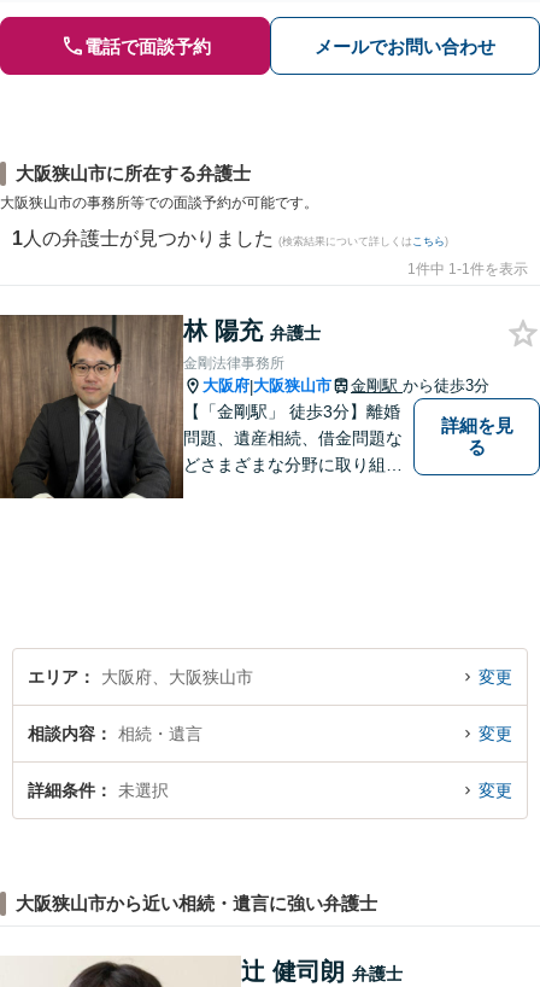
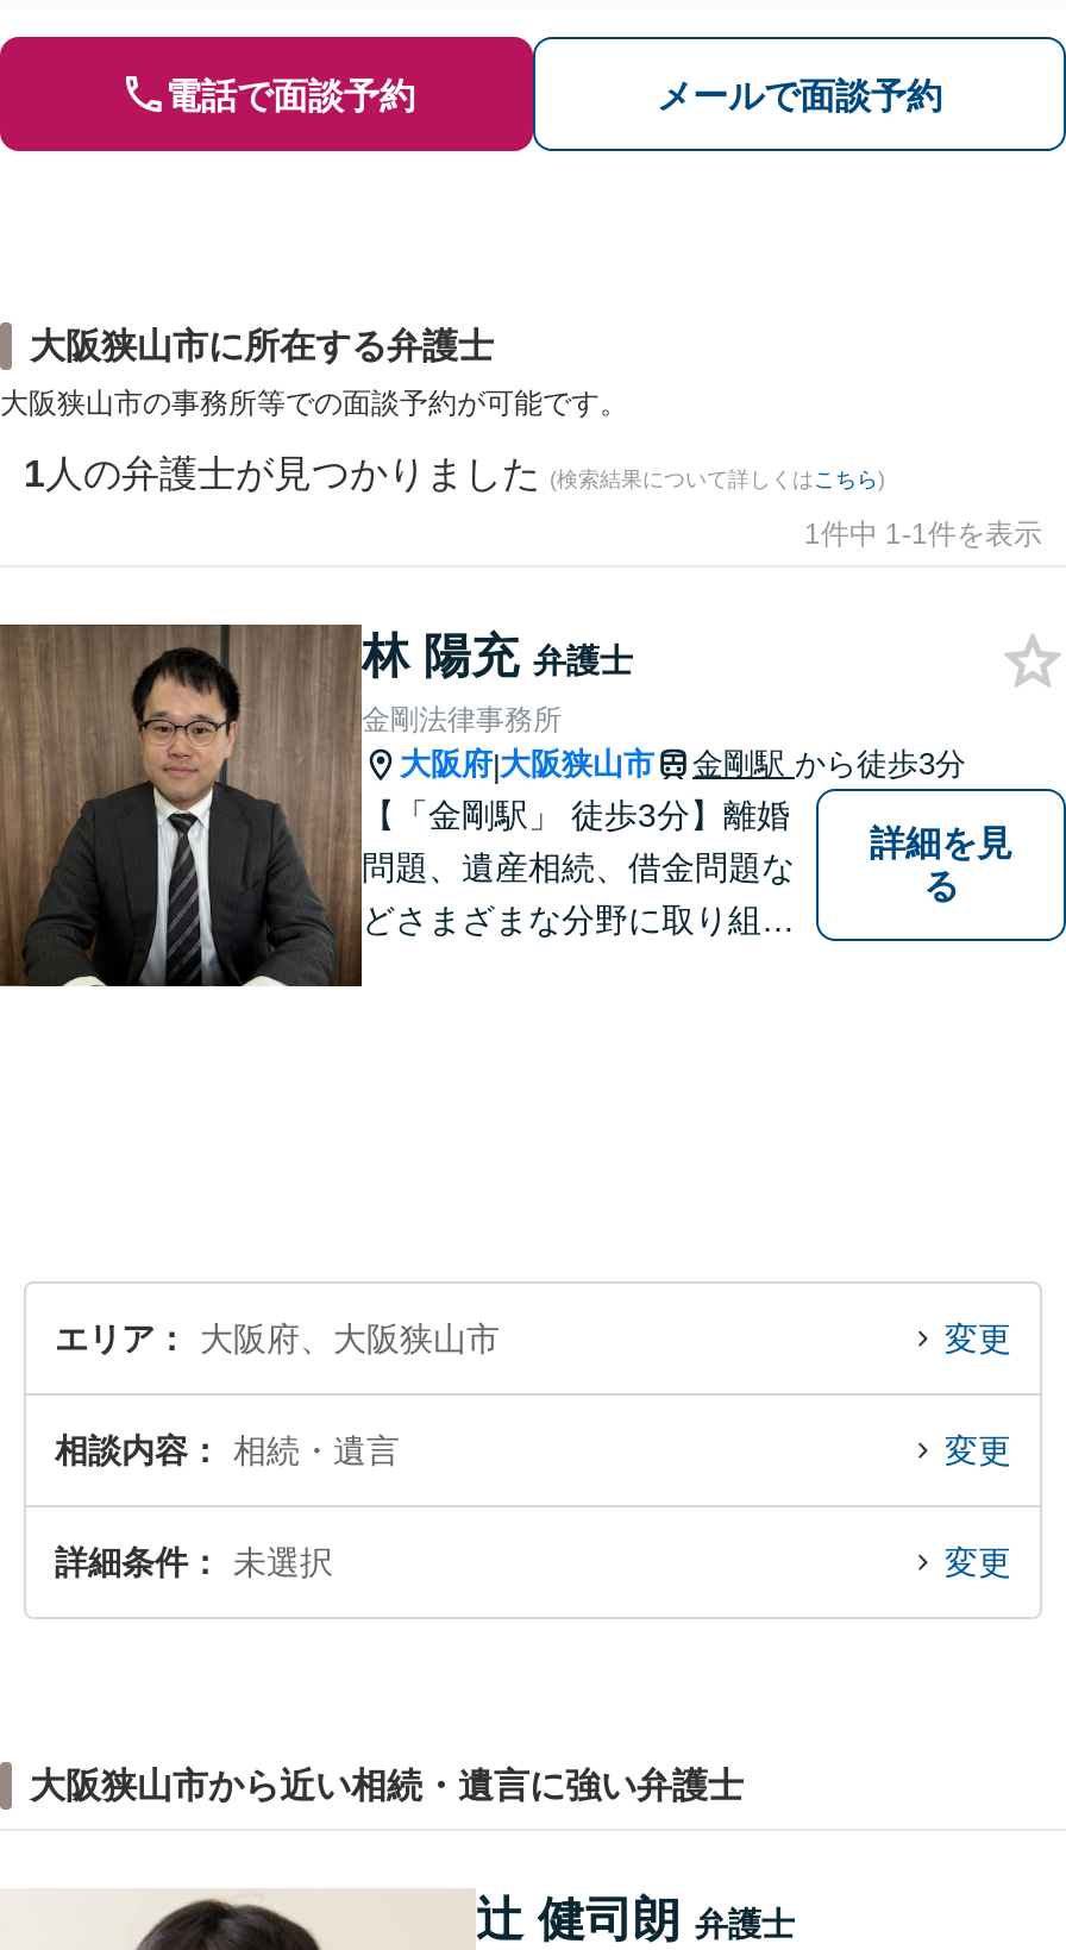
[315,36,495,56] メールでお問い合わせ -> [657,74,942,114] メールで面談予約

